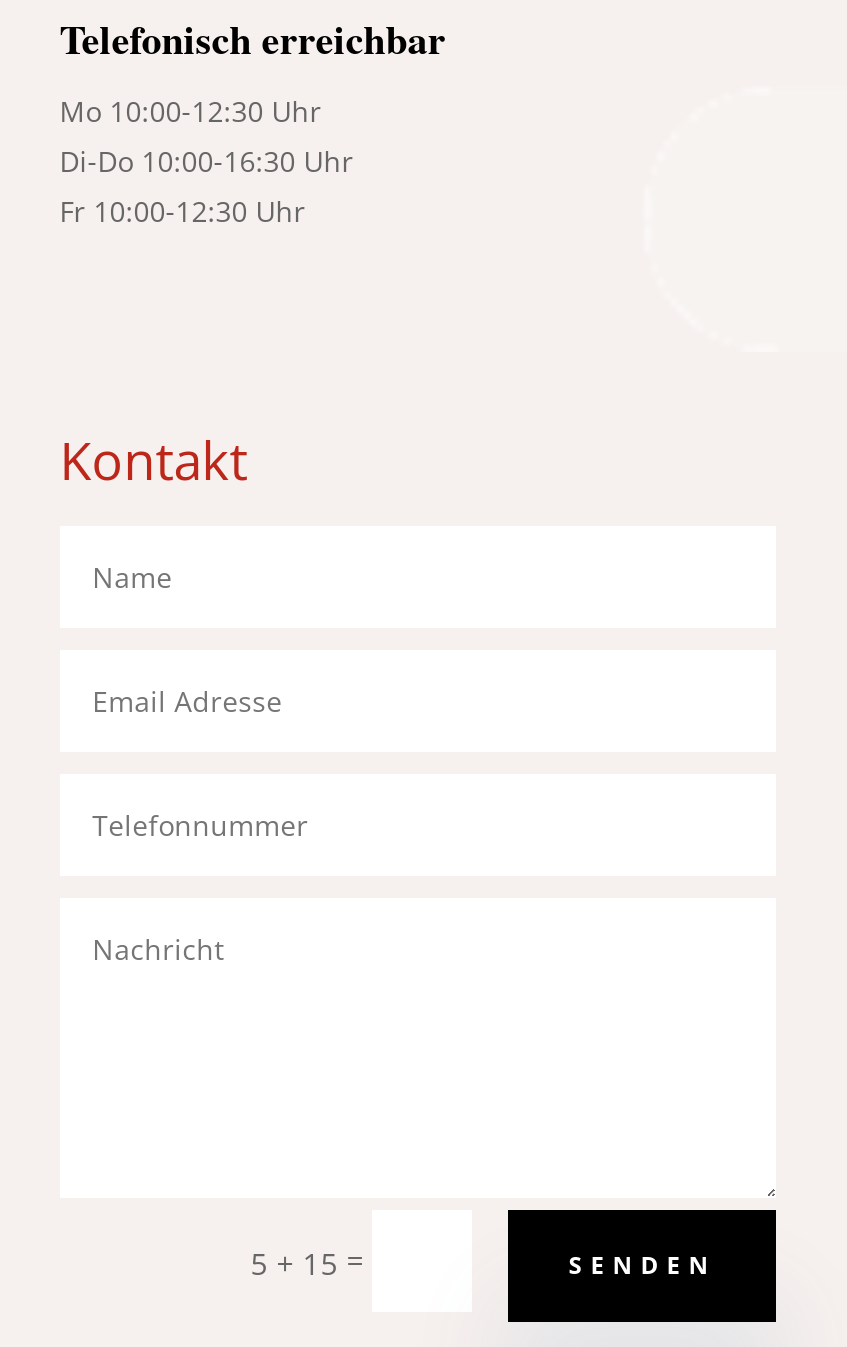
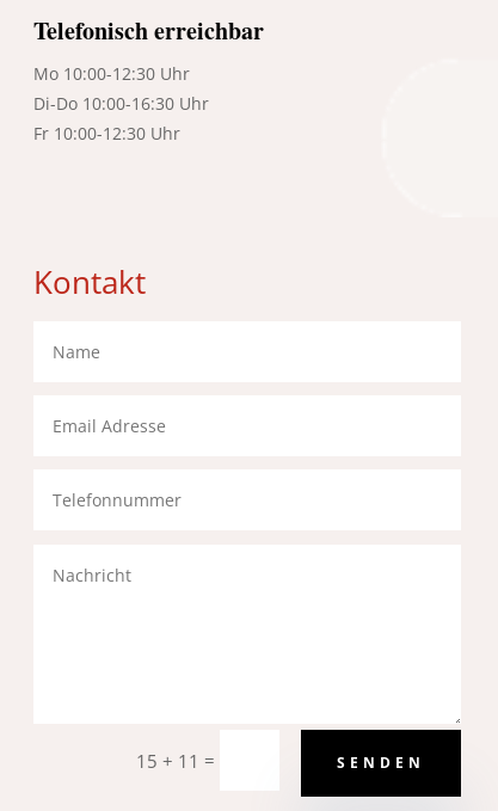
[250,1240,372,1283] 5 + 15 = -> [136,748,220,773] 15 + 11 =

